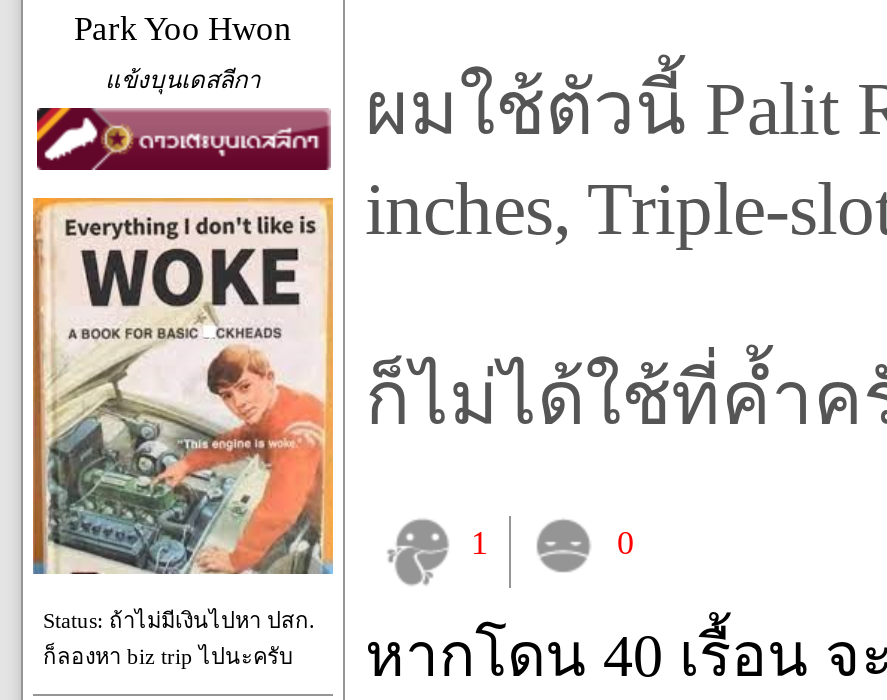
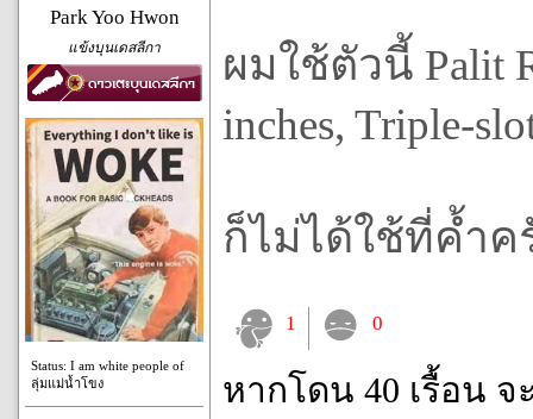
[43,607,315,667] Status: ถ้าไม่มีเงินไปหา ปสก. | ก็ลองหา biz trip ไปนะครับ -> [31,358,184,390] Status: I am white people of | ลุ่มแม่น้ำโขง

